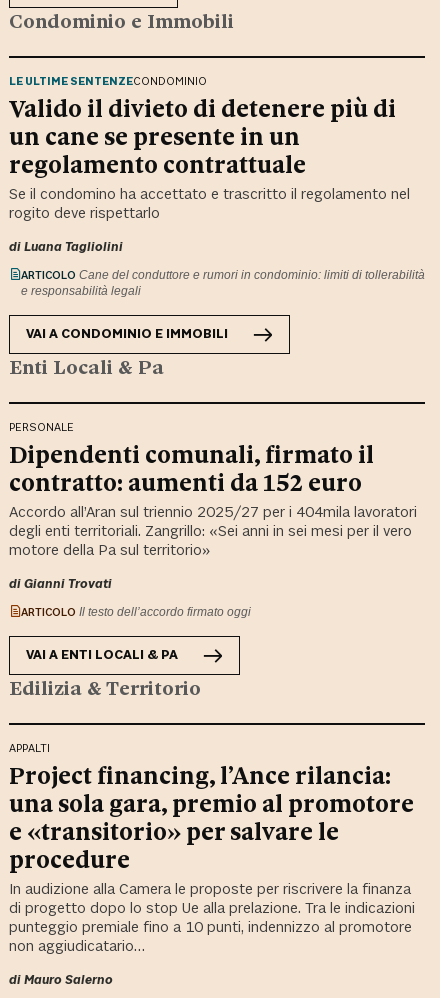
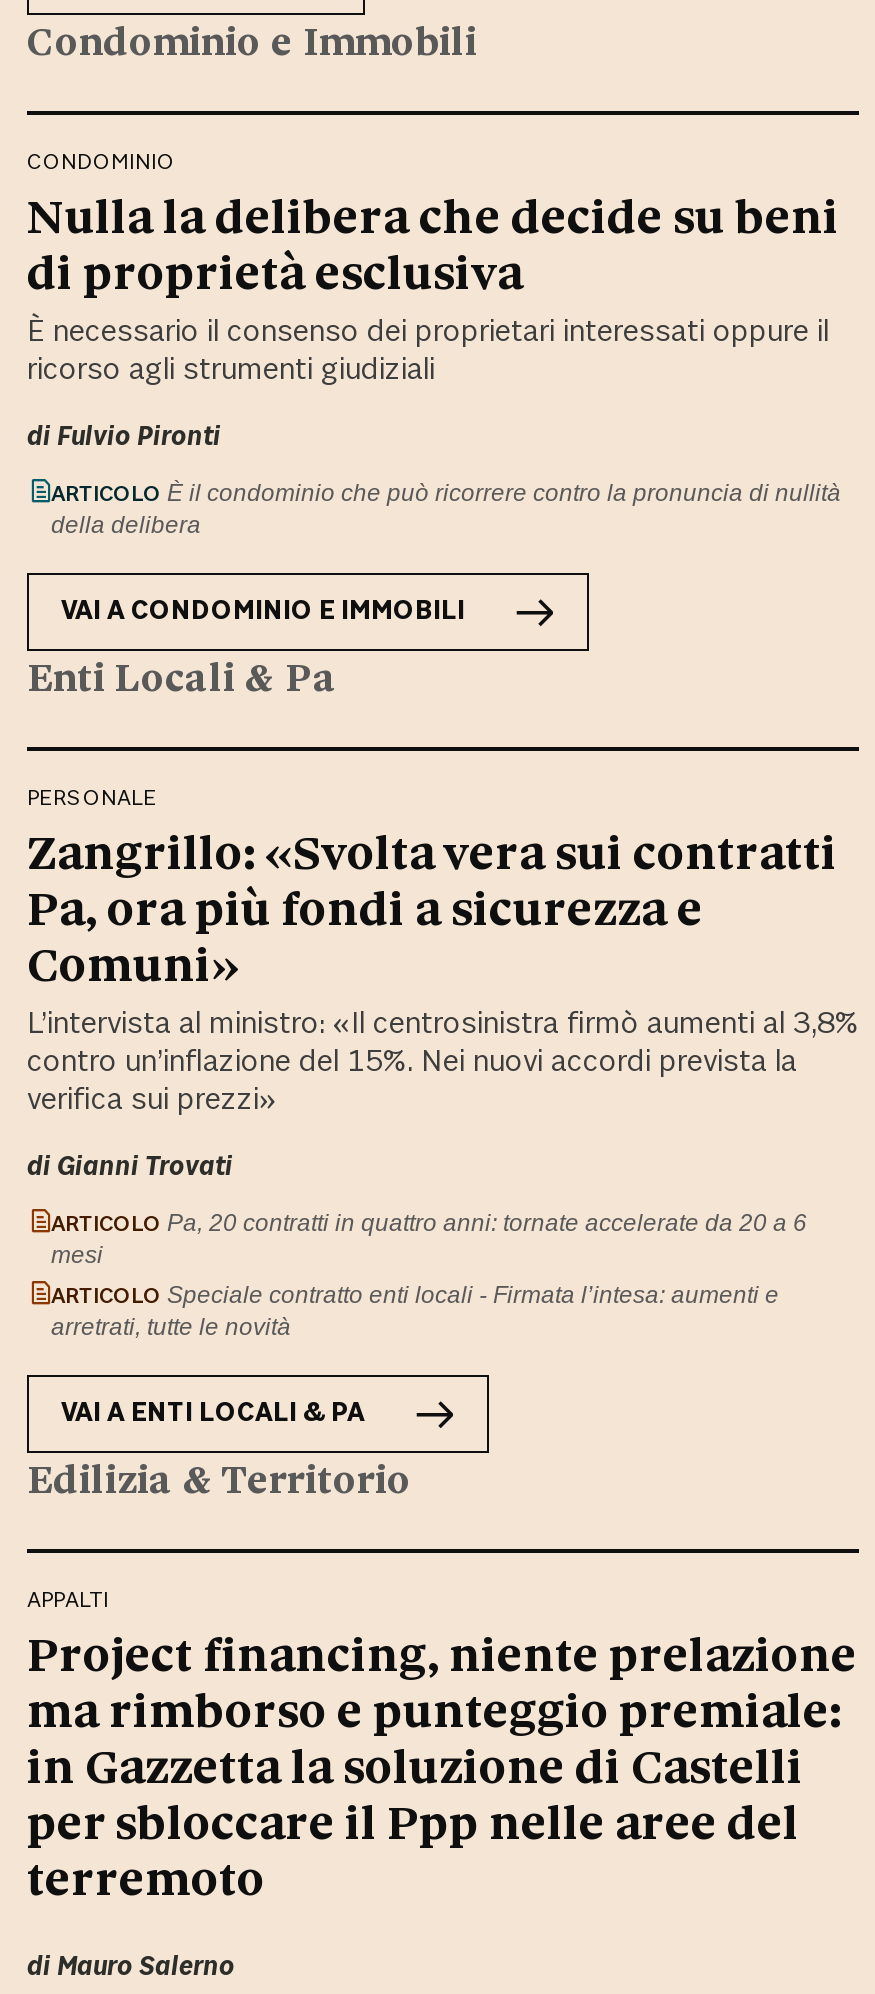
[9,74,410,223] LE ULTIME SENTENZECONDOMINIO | Valido il divieto di detenere più di | un cane se presente in un | regolamento contrattuale | Se il condomino ha accettato e trascritto il regolamento nel | rogito deve rispettarlo -> [27,146,839,389] CONDOMINIO | Nulla la delibera che decide su beni | di proprietà esclusiva | È necessario il consenso dei proprietari interessati oppure il | ricorso agli strumenti giudiziali
[9,239,123,255] di Luana Tagliolini -> [27,421,221,453] di Fulvio Pironti
[21,268,425,298] ARTICOLO Cane del conduttore e rumori in condominio: limiti di tollerabilità | e responsabilità legali -> [51,479,841,539] ARTICOLO È il condominio che può ricorrere contro la pronuncia di nullità | della delibera
moved [9,326,228,435] -> [27,595,465,812]: VAI A CONDOMINIO E IMMOBILI | Enti Locali & Pa | PERSONALE
[9,436,417,560] Dipendenti comunali, firmato il | contratto: aumenti da 152 euro | Accordo all’Aran sul triennio 2025/27 per i 404mila lavoratori | degli enti territoriali. Zangrillo: «Sei anni in sei mesi per il vero | motore della Pa sul territorio» -> [27,815,859,1119] Zangrillo: «Svolta vera sui contratti | Pa, ora più fondi a sicurezza e | Comuni» | L’intervista al ministro: «Il centrosinistra firmò aumenti al 3,8% | contro un’inflazione del 15%. Nei nuovi accordi prevista la | verifica sui prezzi»
[21,605,251,620] ARTICOLO Il testo dell’accordo firmato oggi -> [51,1209,807,1341] ARTICOLO Pa, 20 contratti in quattro anni: tornate accelerate da 20 a 6 | mesi | ARTICOLO Speciale contratto enti locali - Firmata l’intesa: aumenti e | arretrati, tutte le novità
moved [9,647,201,756] -> [27,1397,411,1614]: VAI A ENTI LOCALI & PA | Edilizia & Territorio | APPALTI
[9,757,415,956] Project financing, l’Ance rilancia: | una sola gara, premio al promotore | e «transitorio» per salvare le | procedure | In audizione alla Camera le proposte per riscrivere la finanza | di progetto dopo lo stop Ue alla prelazione. Tra le indicazioni | punteggio premiale fino a 10 punti, indennizzo al promotore | non aggiudicatario… -> [27,1617,857,1909] Project financing, niente prelazione | ma rimborso e punteggio premiale: | in Gazzetta la soluzione di Castelli | per sbloccare il Ppp nelle aree del | terremoto

